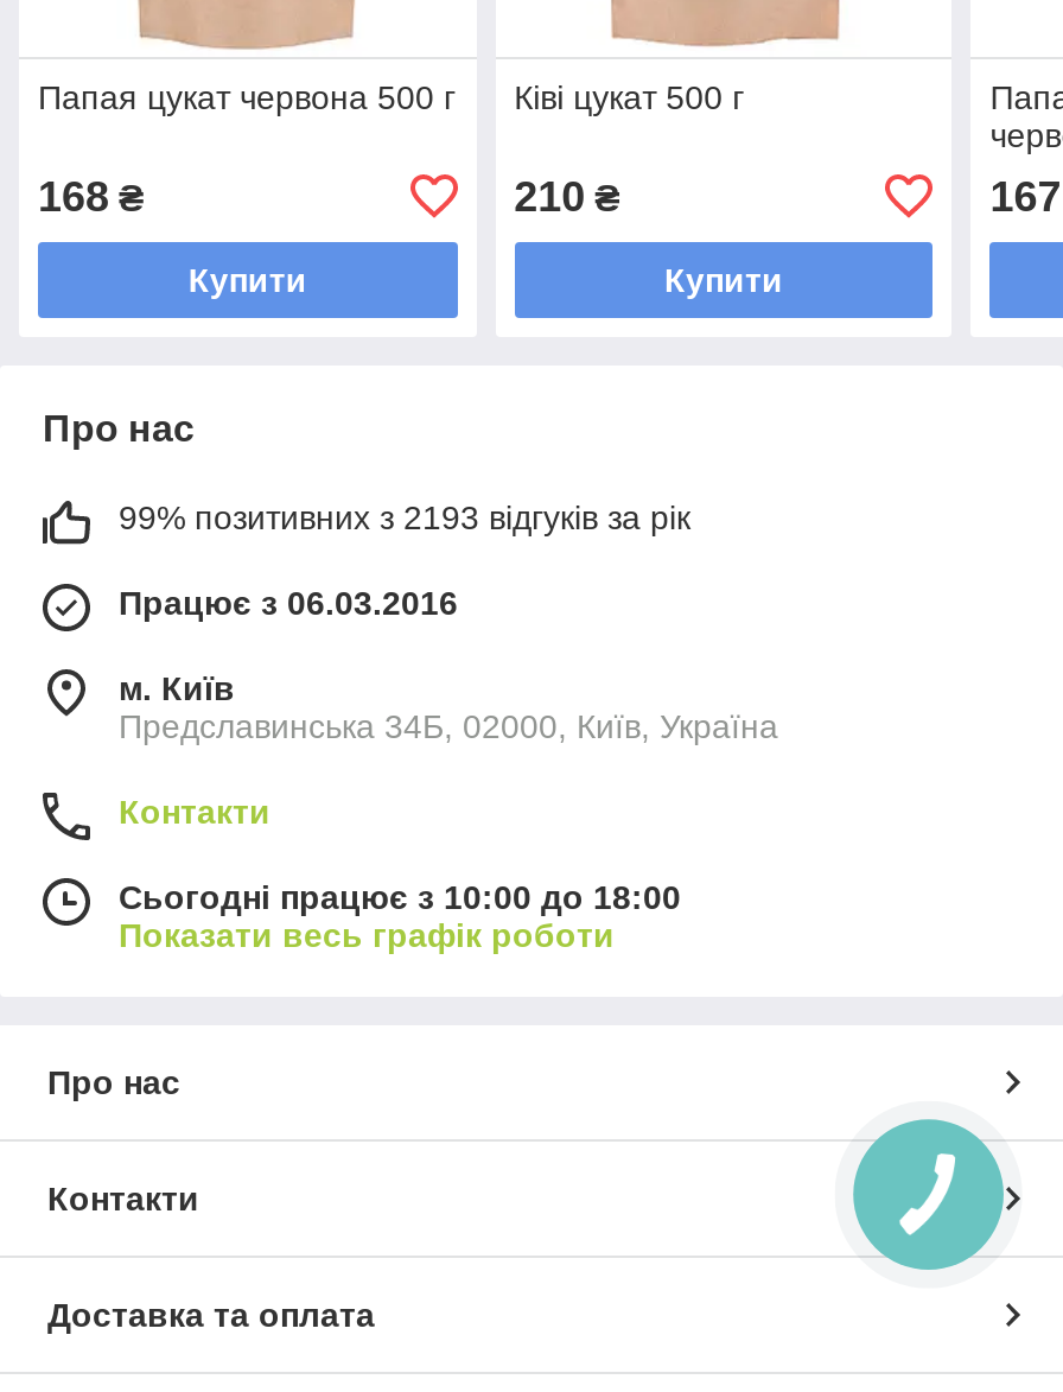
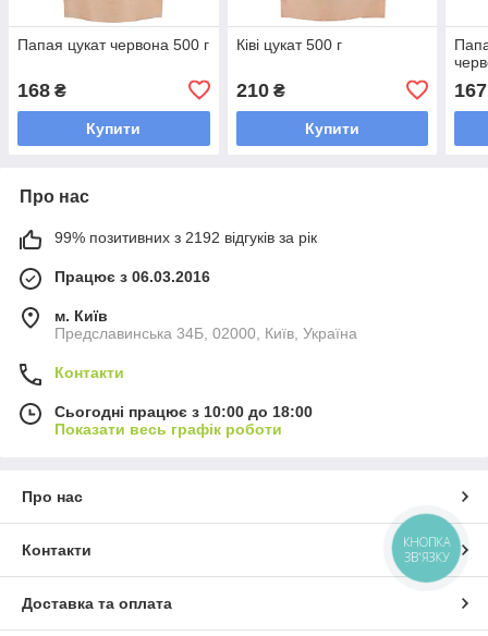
[119,498,690,536] 99% позитивних з 2193 відгуків за рік -> [54,228,317,246] 99% позитивних з 2192 відгуків за рік
none -> [403,533,450,565] КНОПКА | ЗВ'ЯЗКУ

